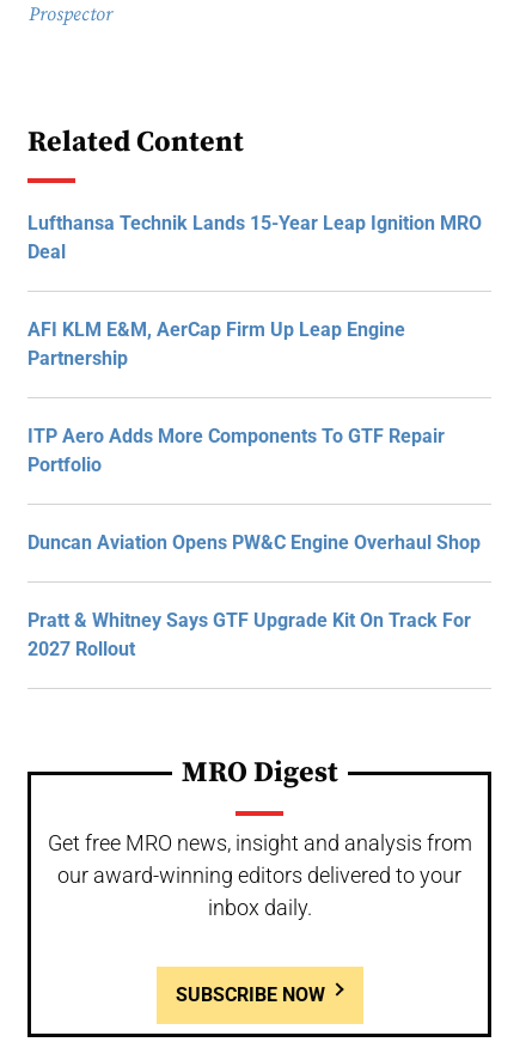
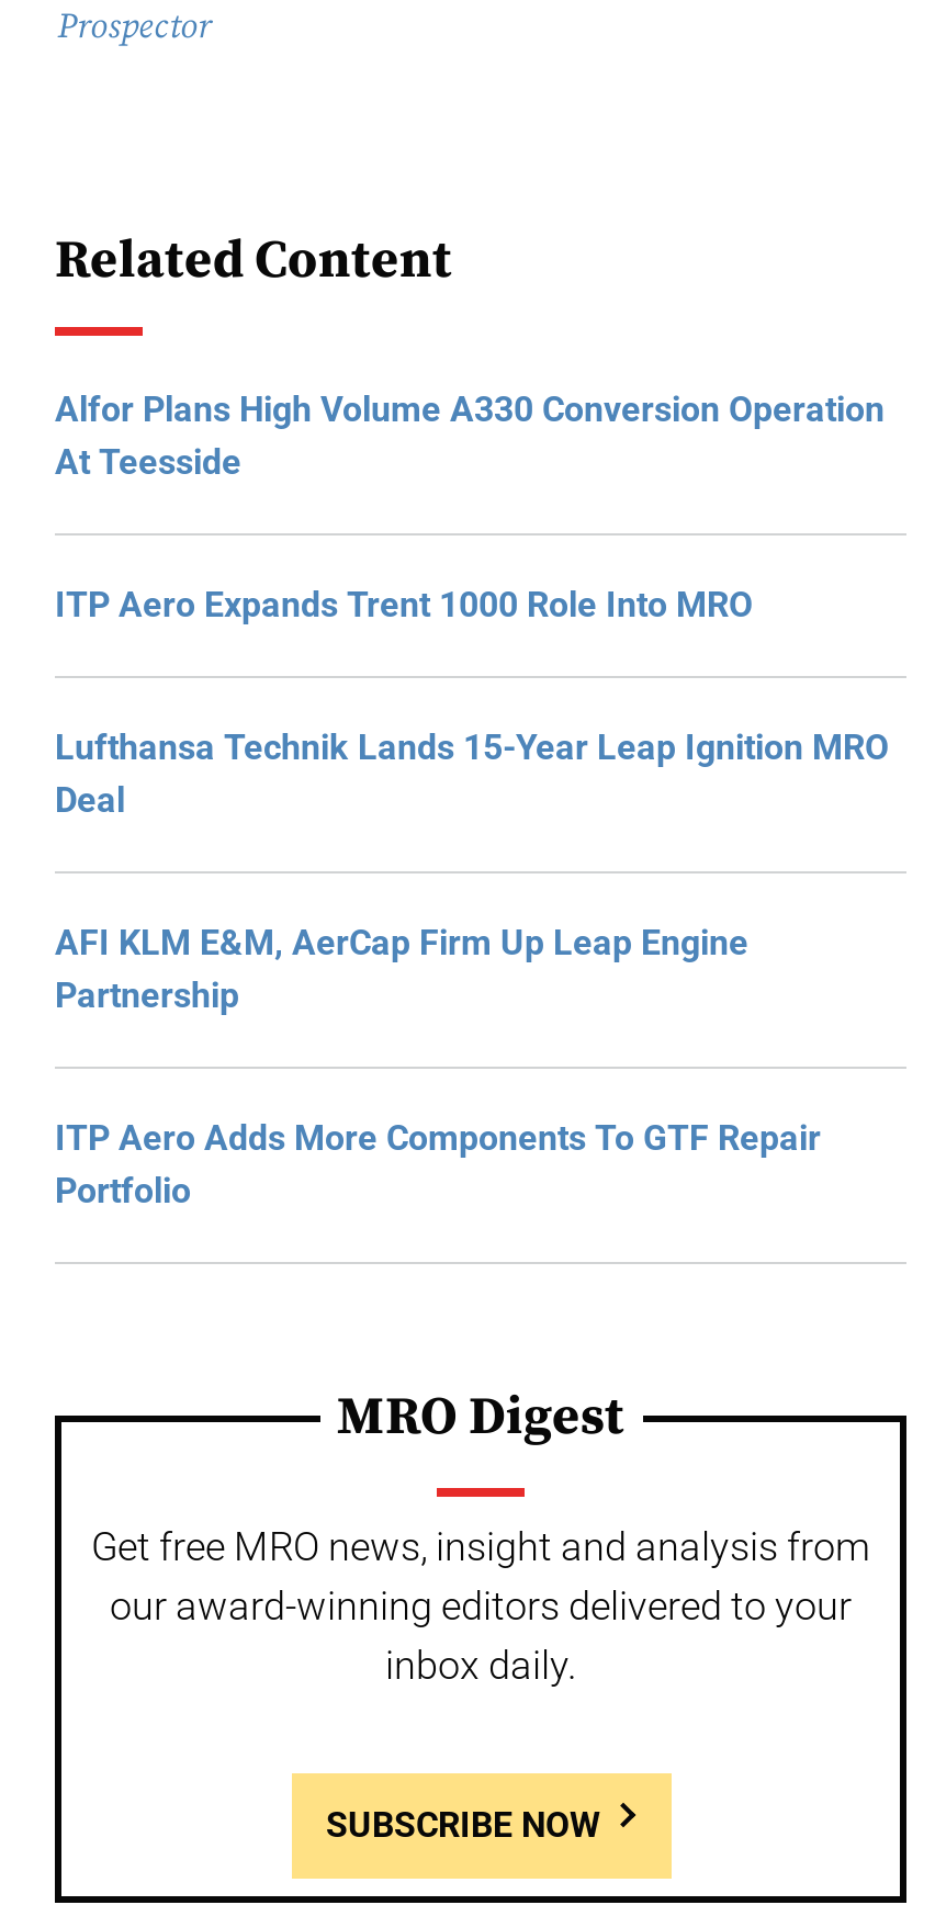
none -> [55,388,885,625] Alfor Plans High Volume A330 Conversion Operation | At Teesside | ITP Aero Expands Trent 1000 Role Into MRO
moved [27,212,482,476] -> [55,726,889,1211]: Lufthansa Technik Lands 15-Year Leap Ignition MRO | Deal | AFI KLM E&M, AerCap Firm Up Leap Engine | Partnership | ITP Aero Adds More Components To GTF Repair | Portfolio
[27,531,481,660] Duncan Aviation Opens PW&C Engine Overhaul Shop | Pratt & Whitney Says GTF Upgrade Kit On Track For | 2027 Rollout -> none

